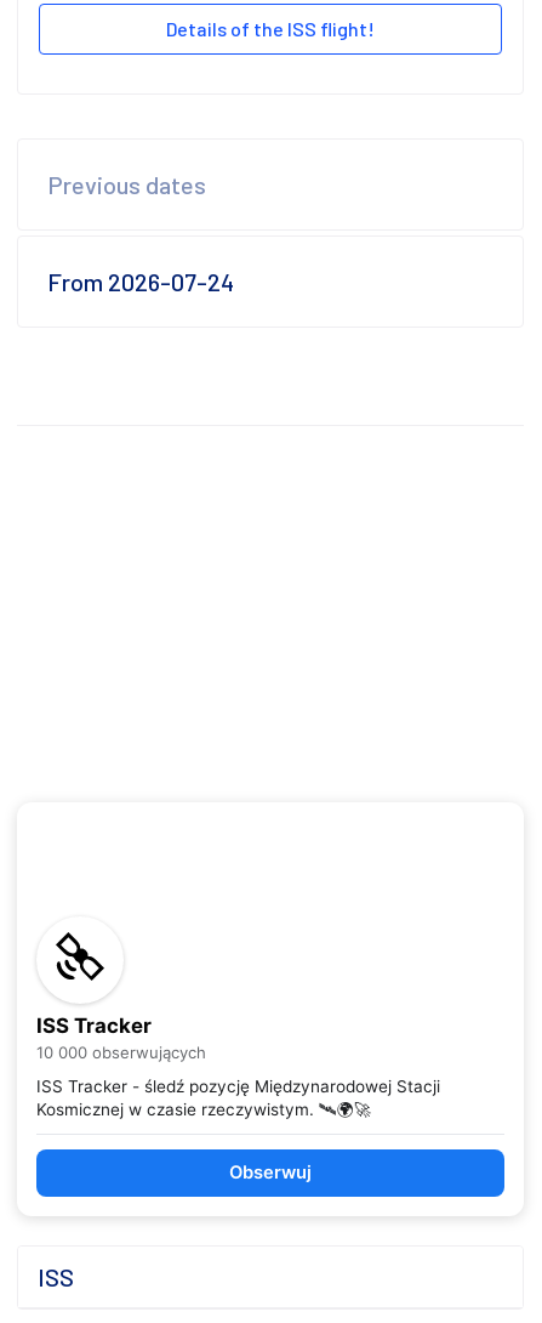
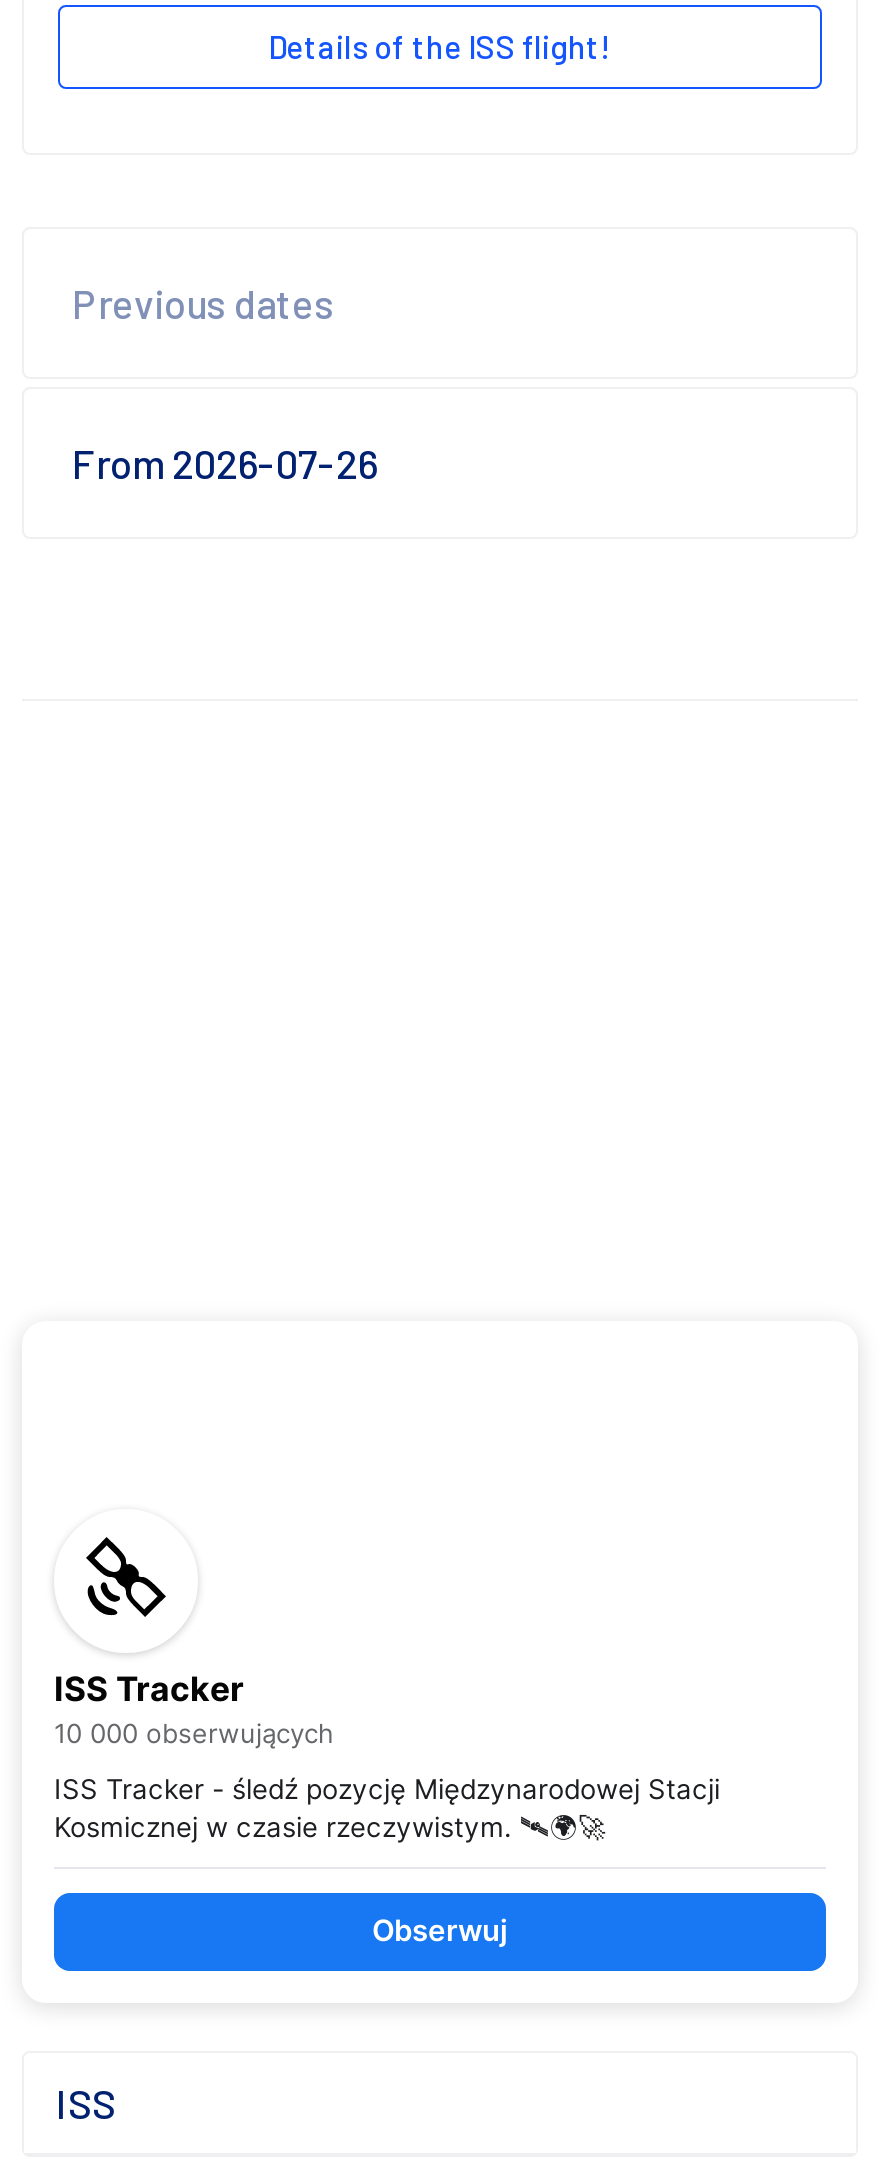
[47,267,234,296] From 2026-07-24 -> [72,440,378,488] From 2026-07-26

